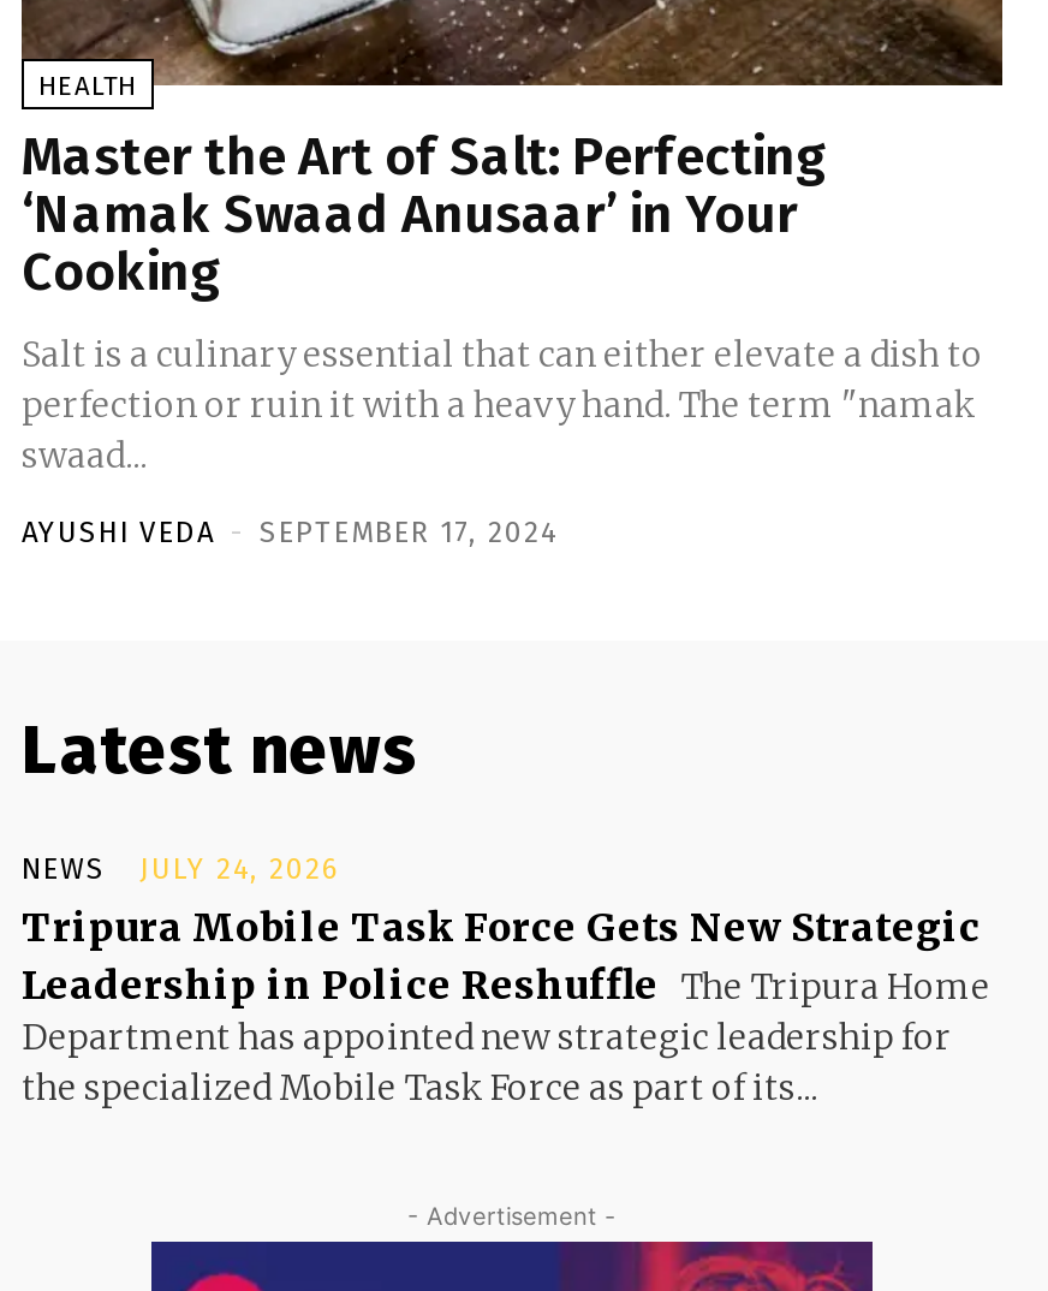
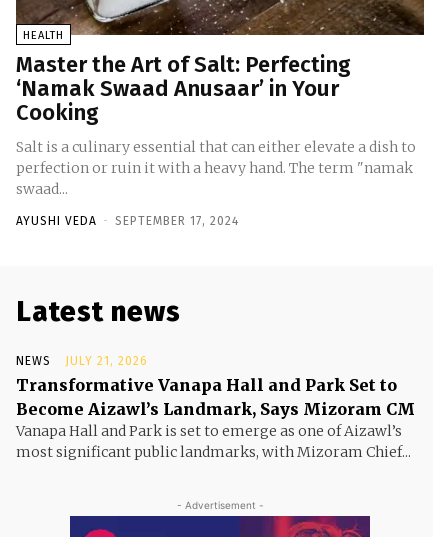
[22,851,990,1109] JULY 24, 2026 | Tripura Mobile Task Force Gets New Strategic | Leadership in Police Reshuffle The Tripura Home | Department has appointed new strategic leadership for | the specialized Mobile Task Force as part of its... -> [16,354,415,461] JULY 21, 2026 | Transformative Vanapa Hall and Park Set to | Become Aizawl’s Landmark, Says Mizoram CM | Vanapa Hall and Park is set to emerge as one of Aizawl’s | most significant public landmarks, with Mizoram Chief...

